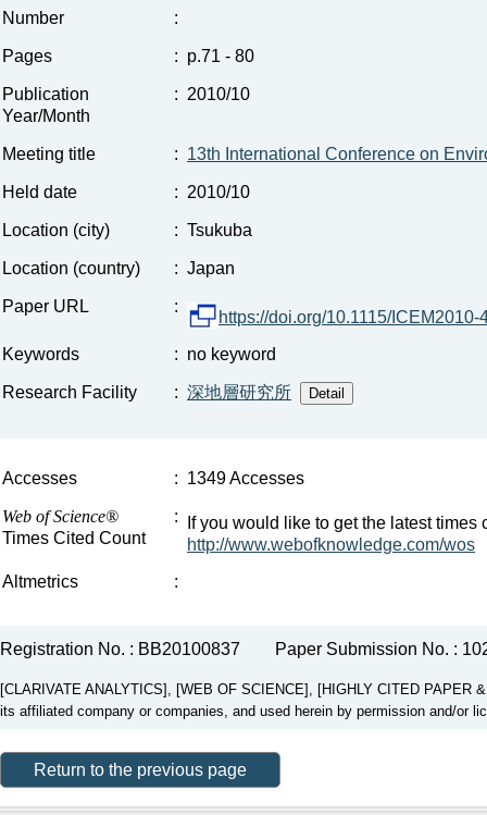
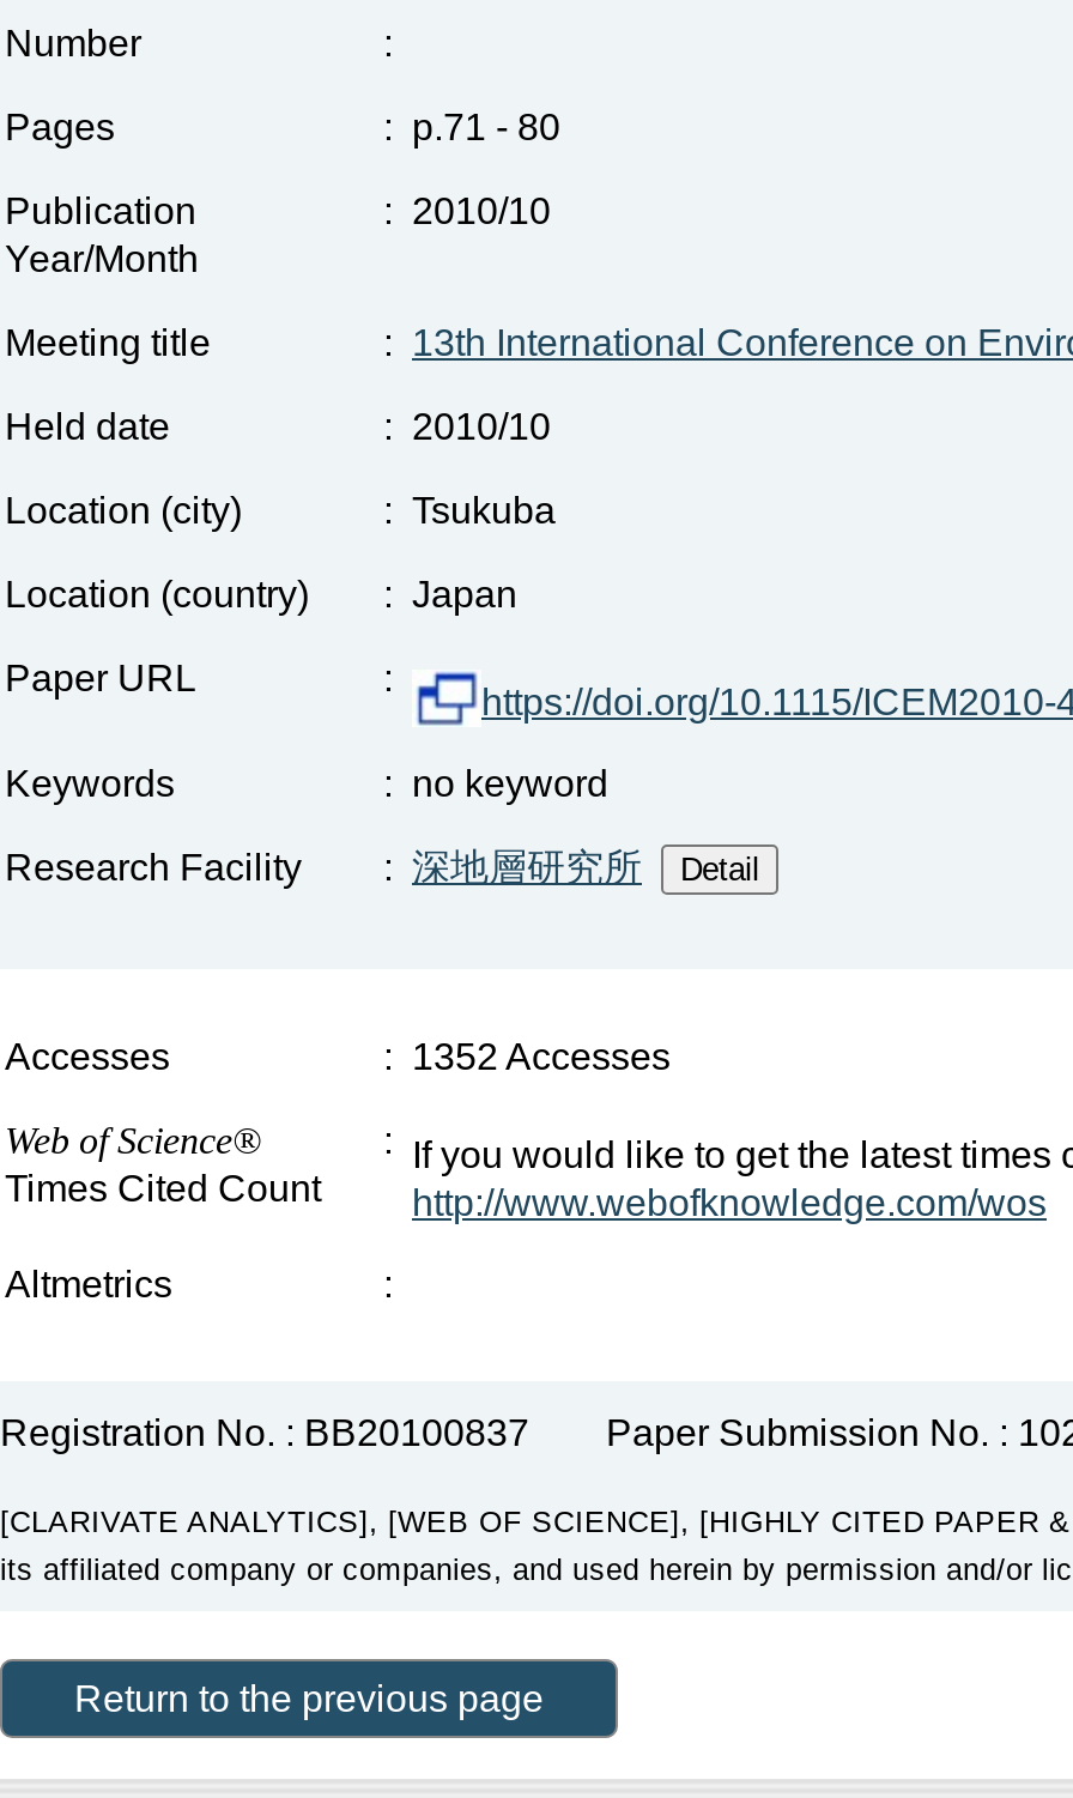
[174,469,304,488] : 1349 Accesses -> [383,1037,671,1078] : 1352 Accesses

